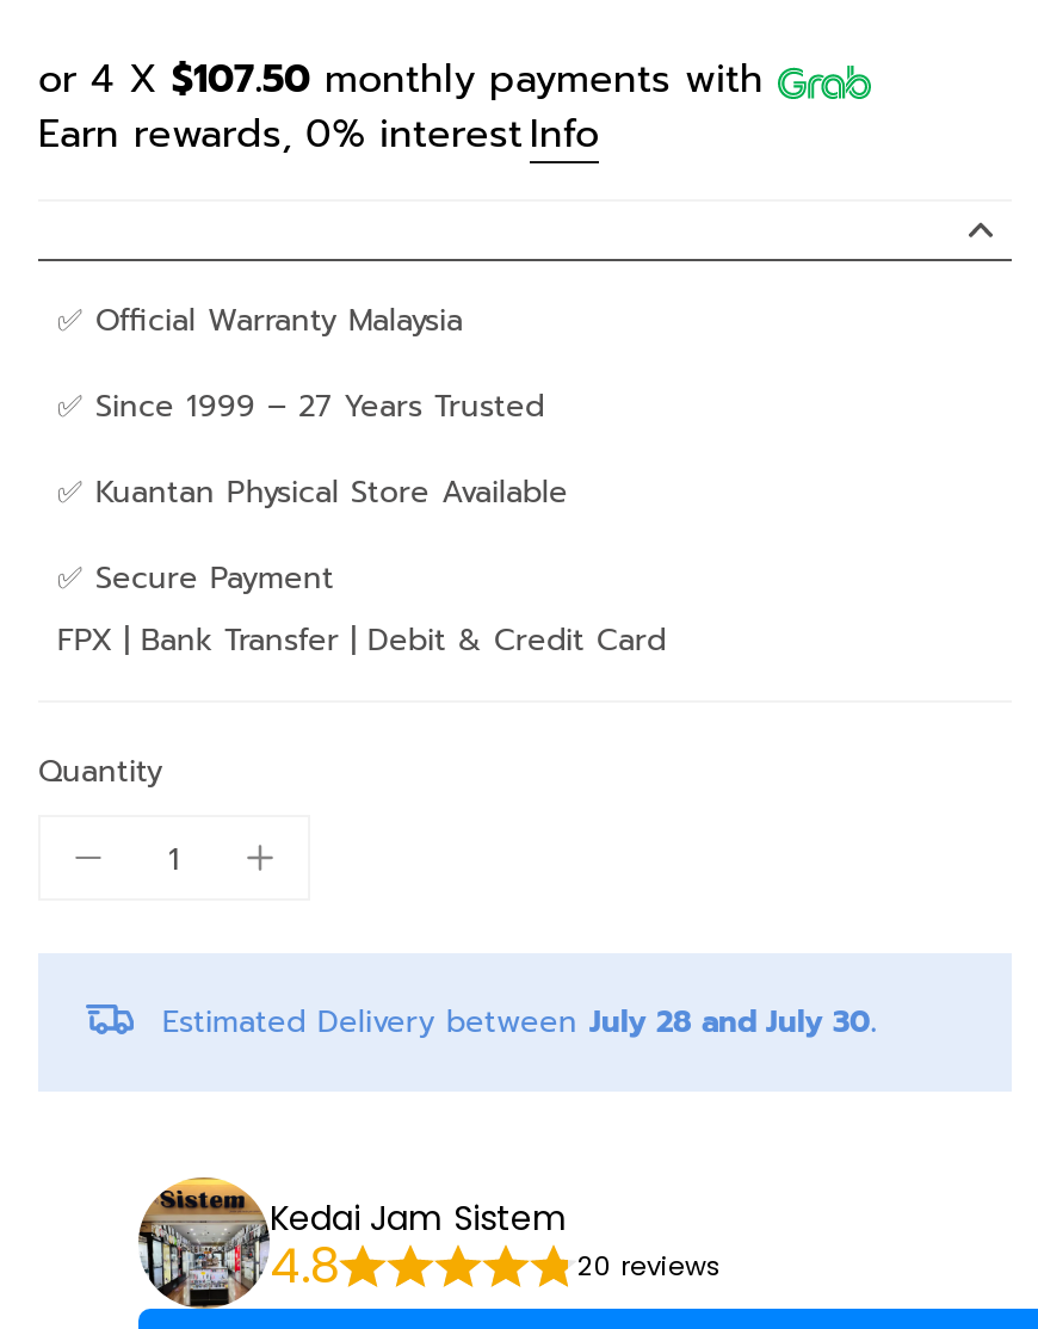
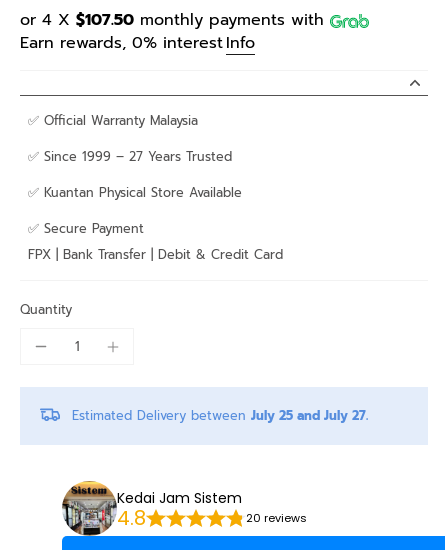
[162,999,876,1045] Estimated Delivery between July 28 and July 30. -> [72,406,368,425] Estimated Delivery between July 25 and July 27.

